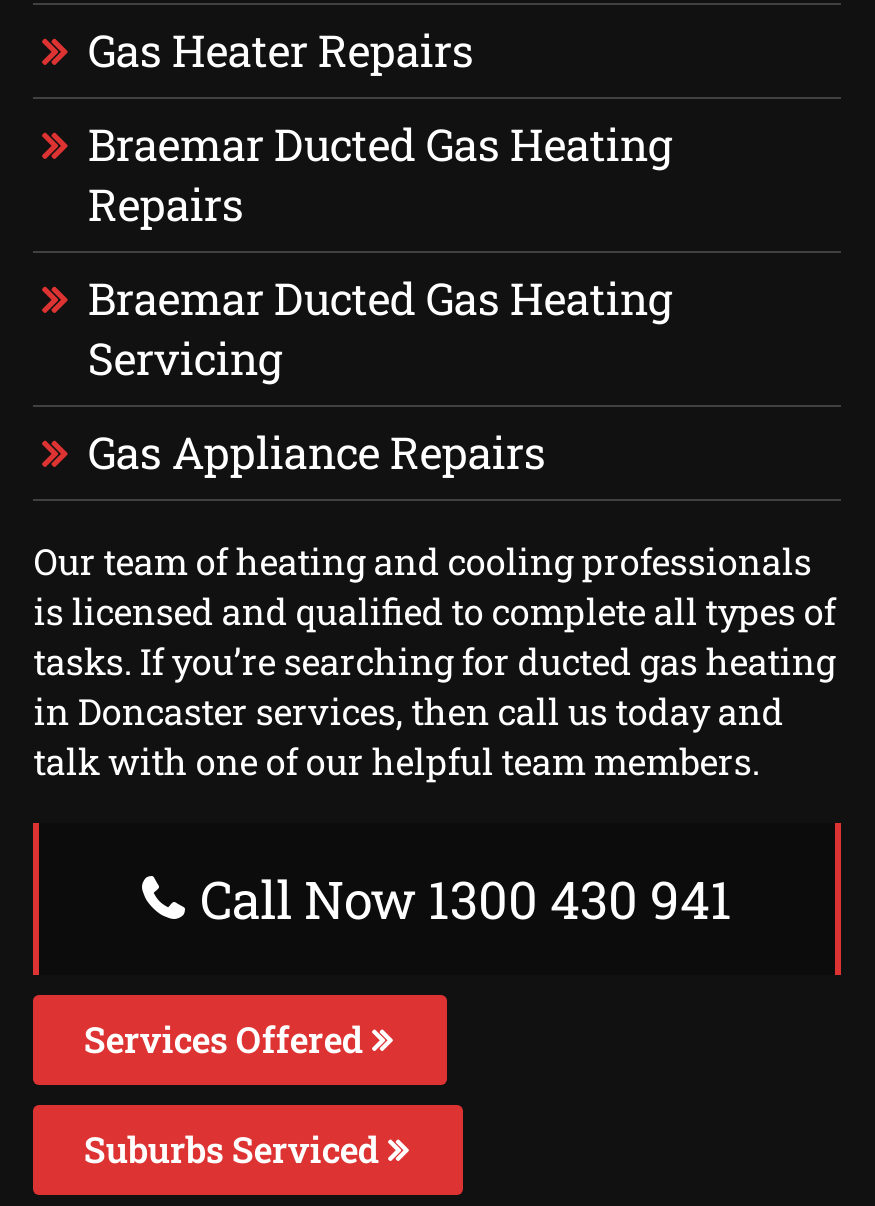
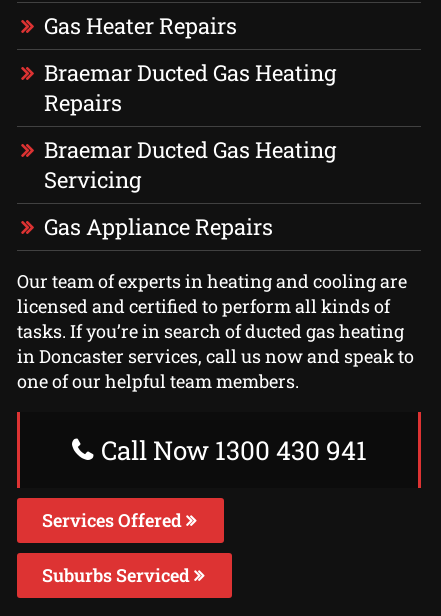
[34,537,836,785] Our team of heating and cooling professionals | is licensed and qualified to complete all types of | tasks. If you’re searching for ducted gas heating | in Doncaster services, then call us today and | talk with one of our helpful team members. -> [17,269,414,393] Our team of experts in heating and cooling are | licensed and certified to perform all kinds of | tasks. If you’re in search of ducted gas heating | in Doncaster services, call us now and speak to | one of our helpful team members.

